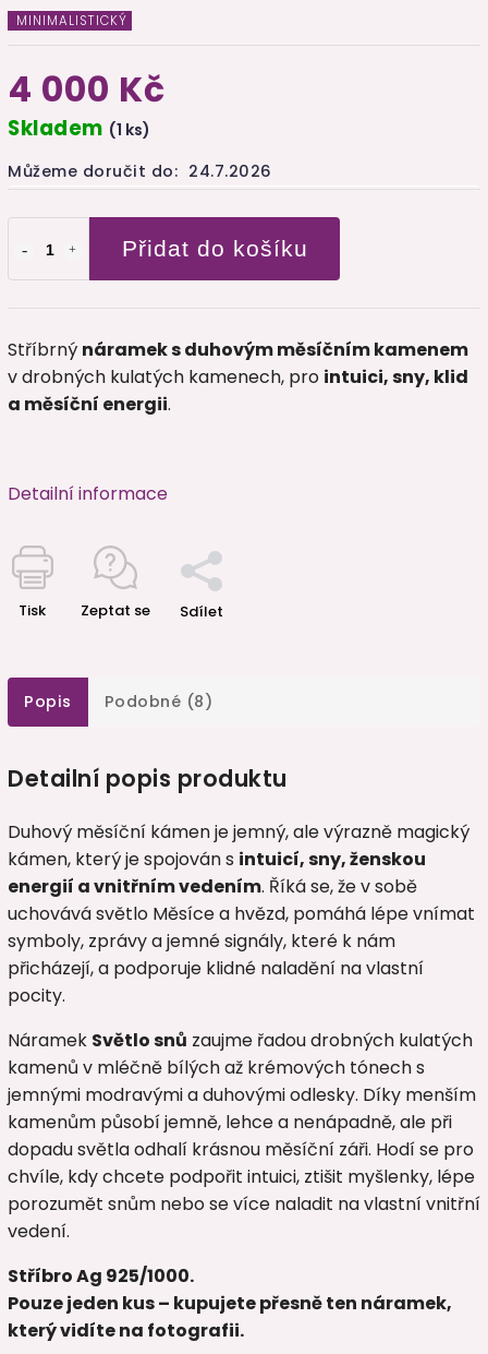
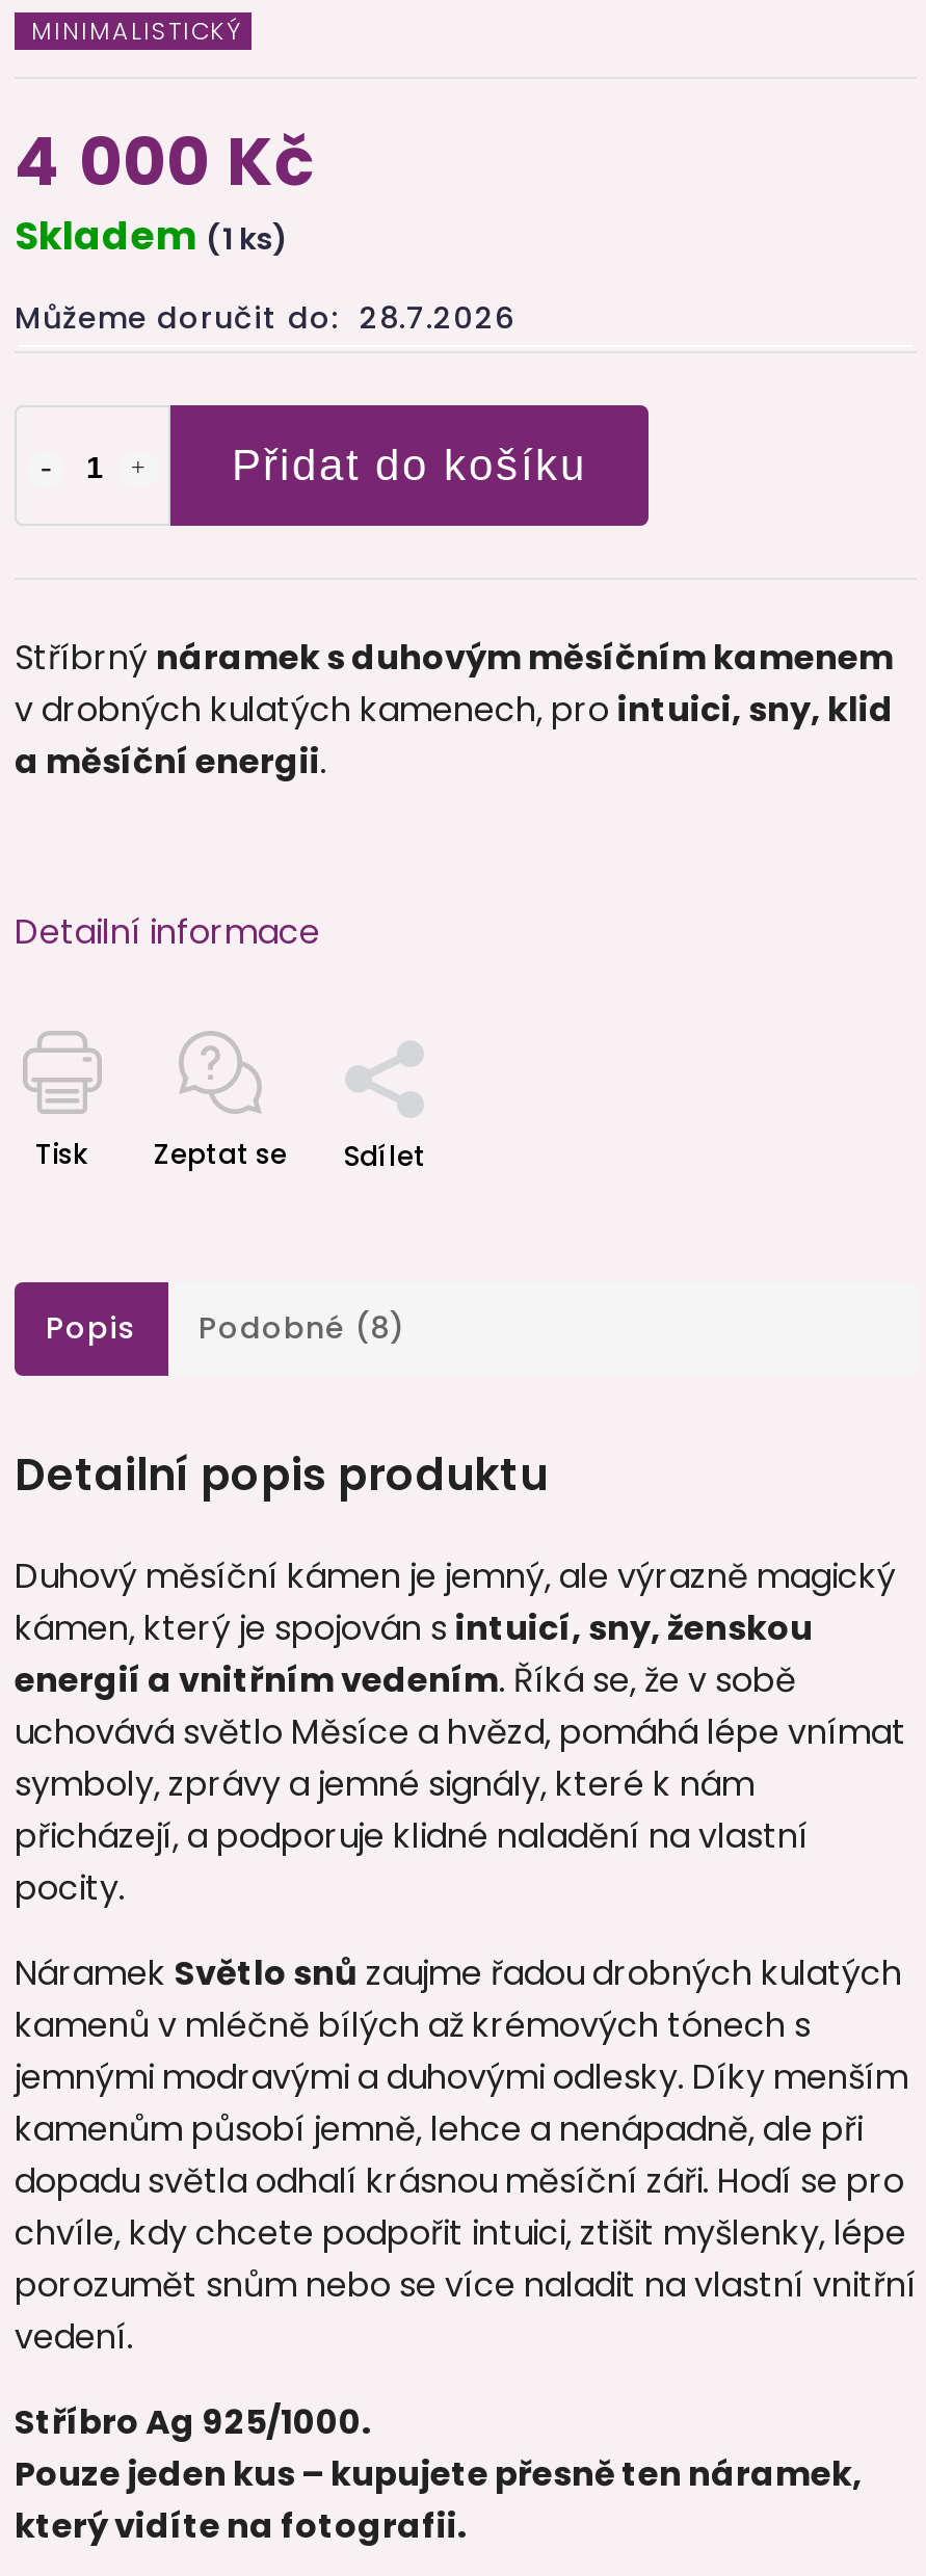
[8,160,272,182] Můžeme doručit do: 24.7.2026 -> [15,296,517,338] Můžeme doručit do: 28.7.2026

